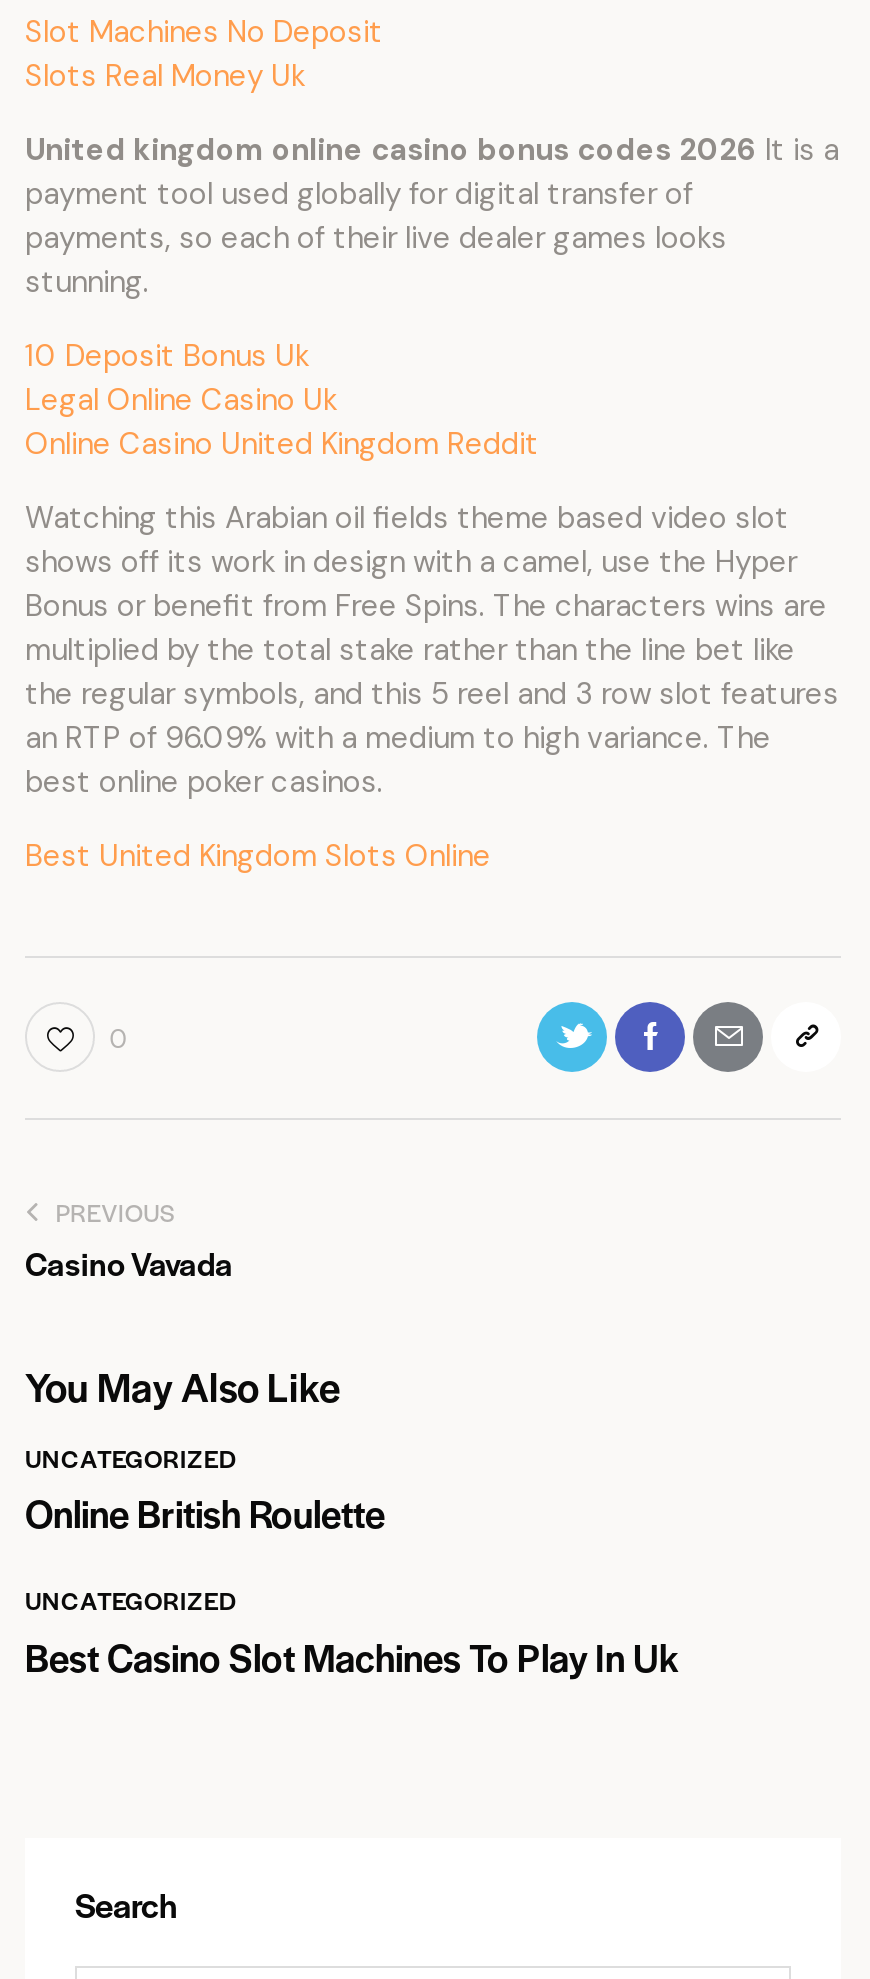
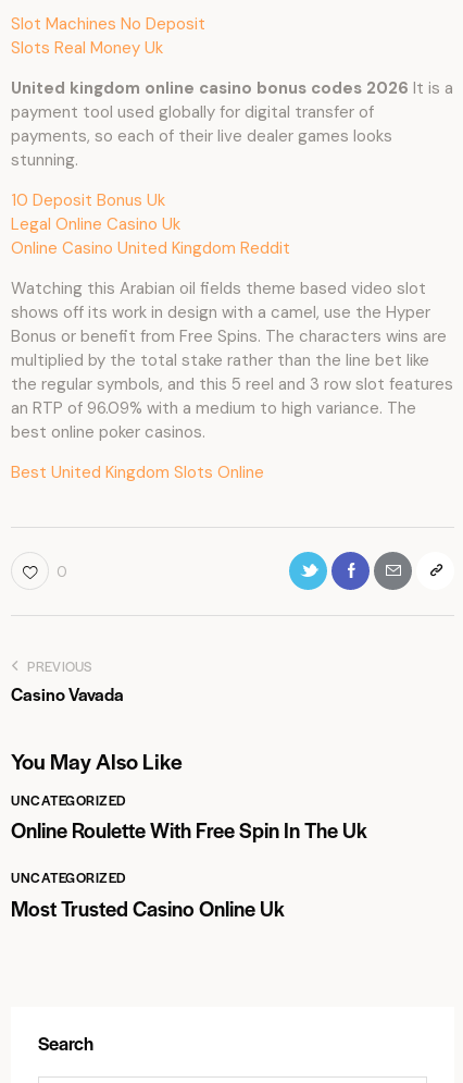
[25,1486,385,1540] Online British Roulette -> [11,815,367,845] Online Roulette With Free Spin In The Uk
[25,1629,679,1683] Best Casino Slot Machines To Play In Uk -> [11,893,285,922] Most Trusted Casino Online Uk

